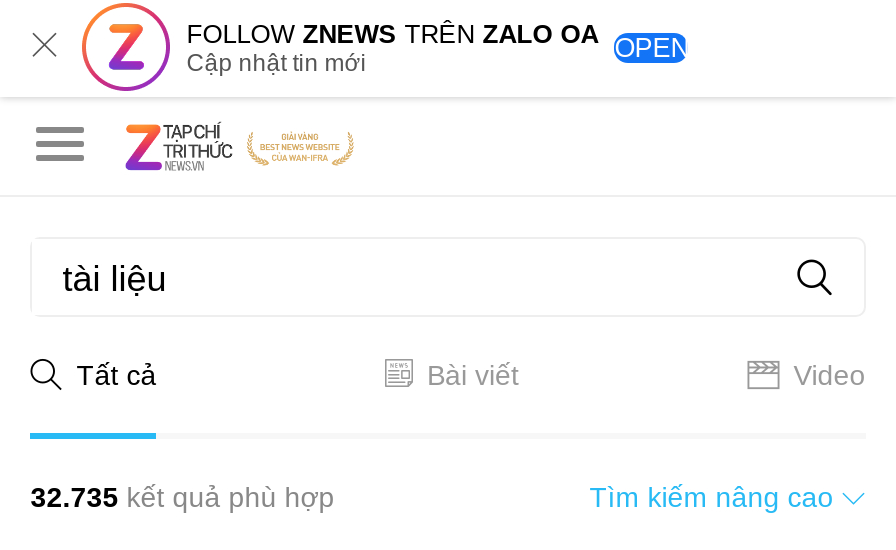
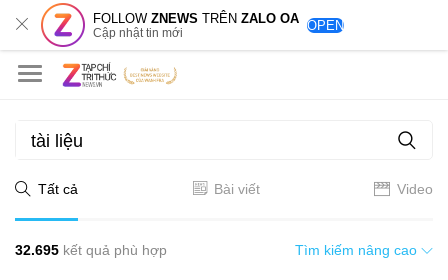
[30,481,334,513] 32.735 kết quả phù hợp -> [15,242,167,258] 32.695 kết quả phù hợp

